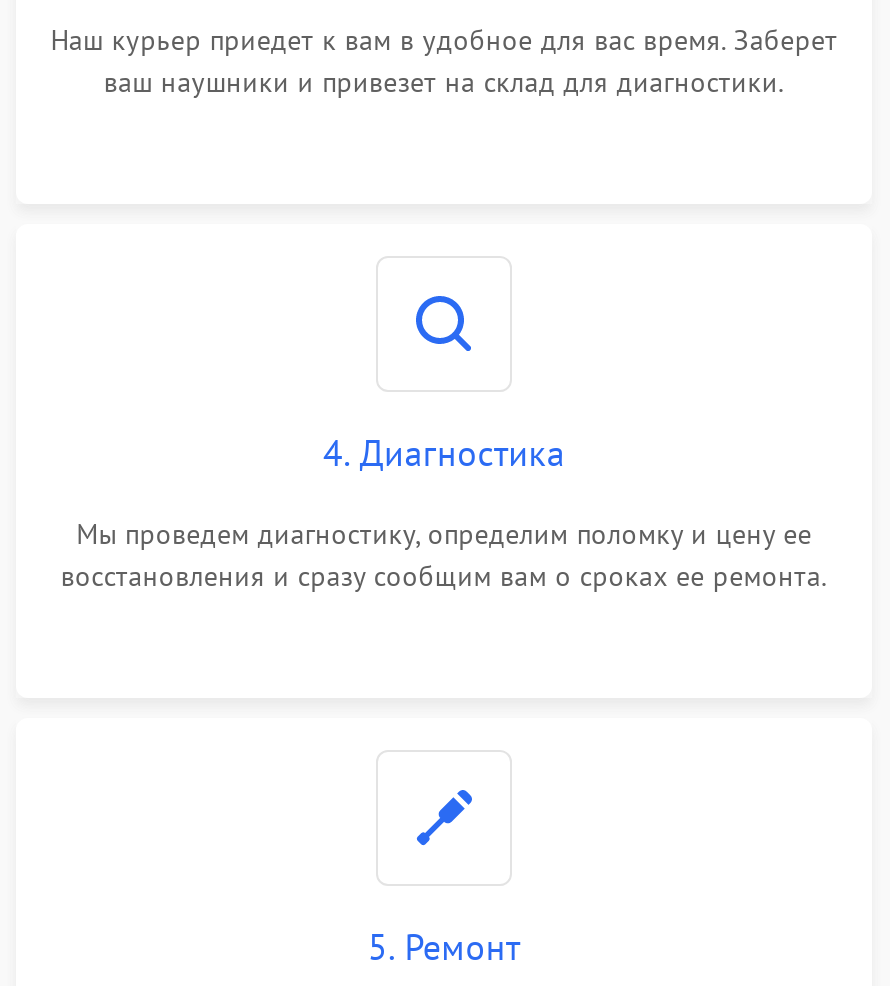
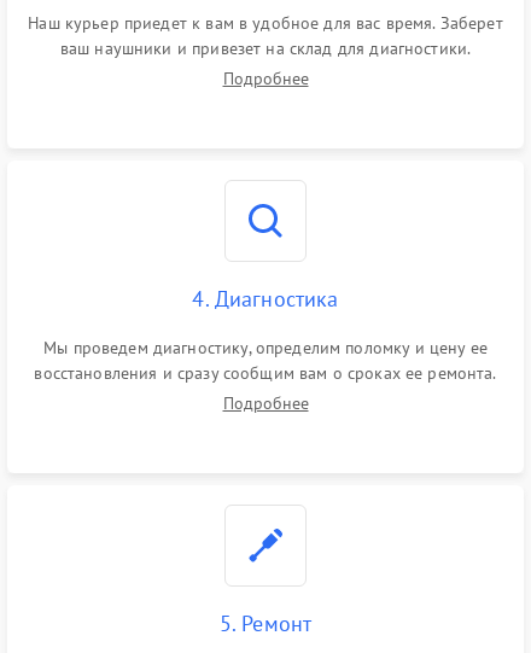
none -> [223,68,308,89] Подробнее
none -> [223,392,308,414] Подробнее

